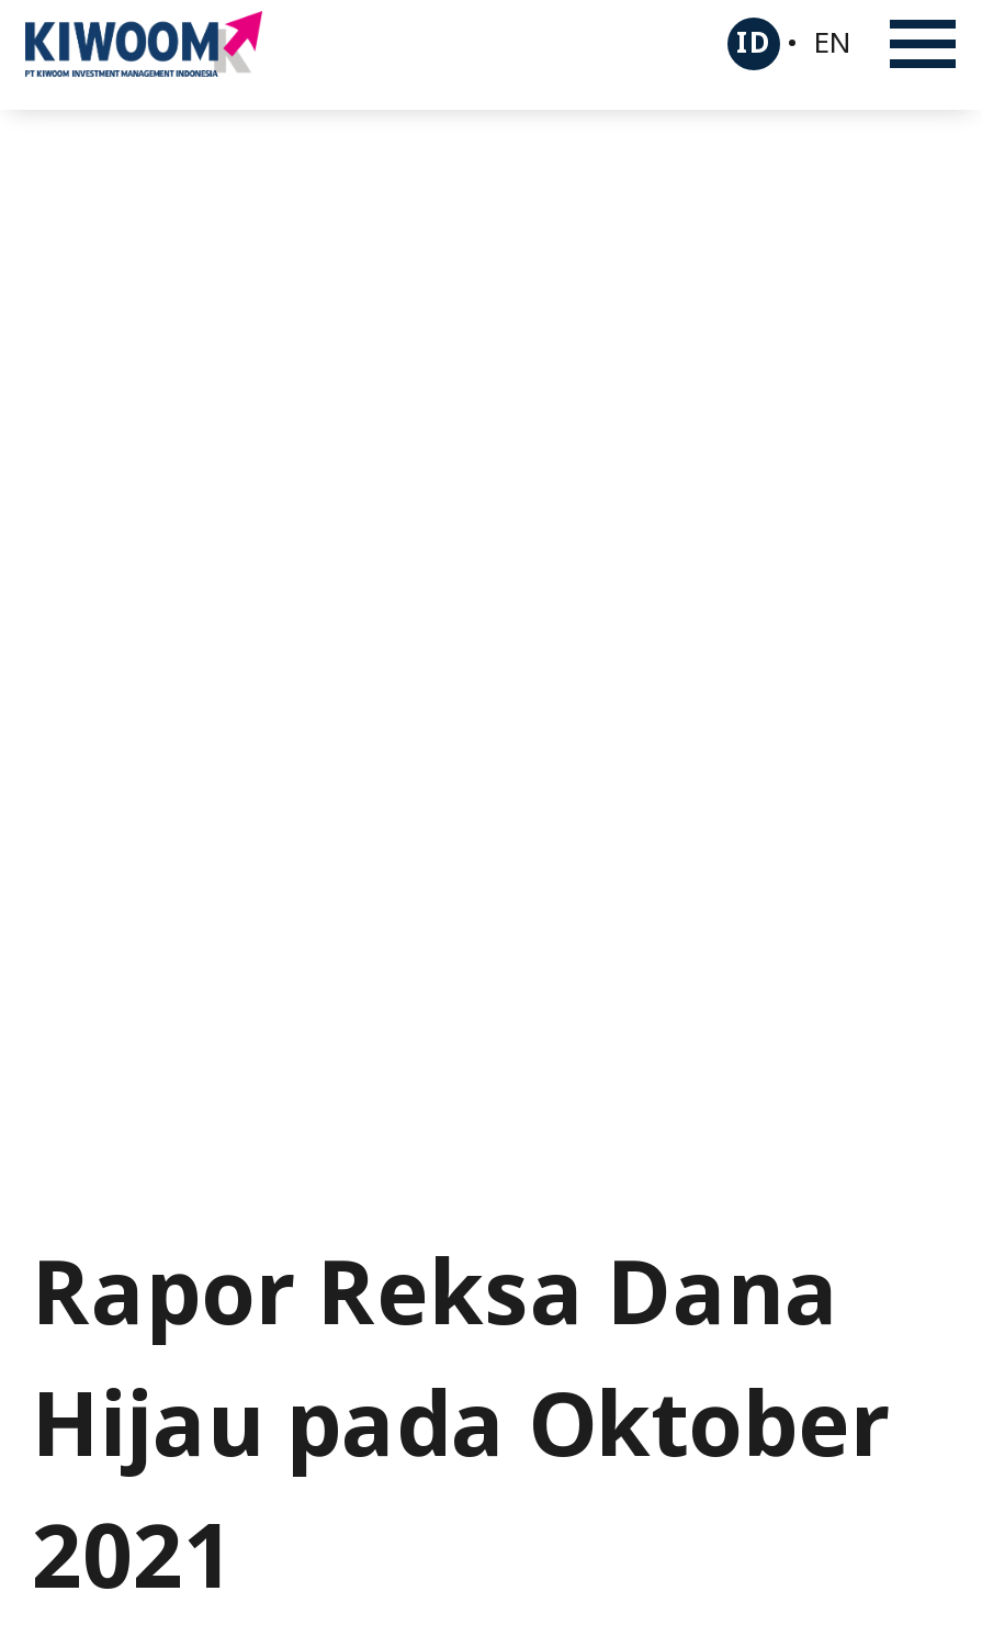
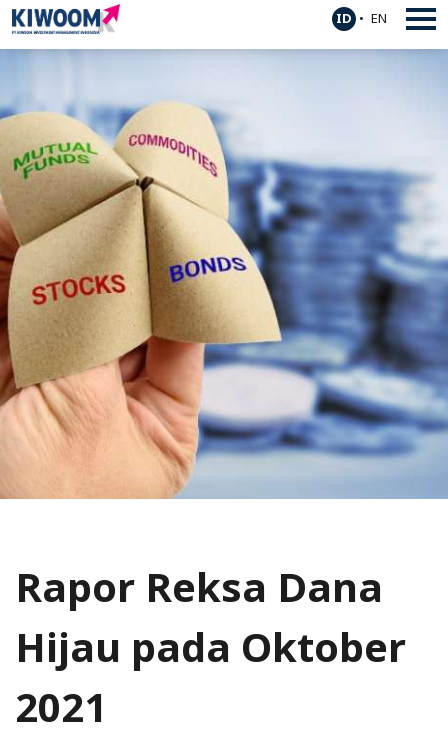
none -> [3,48,445,500] [image]

